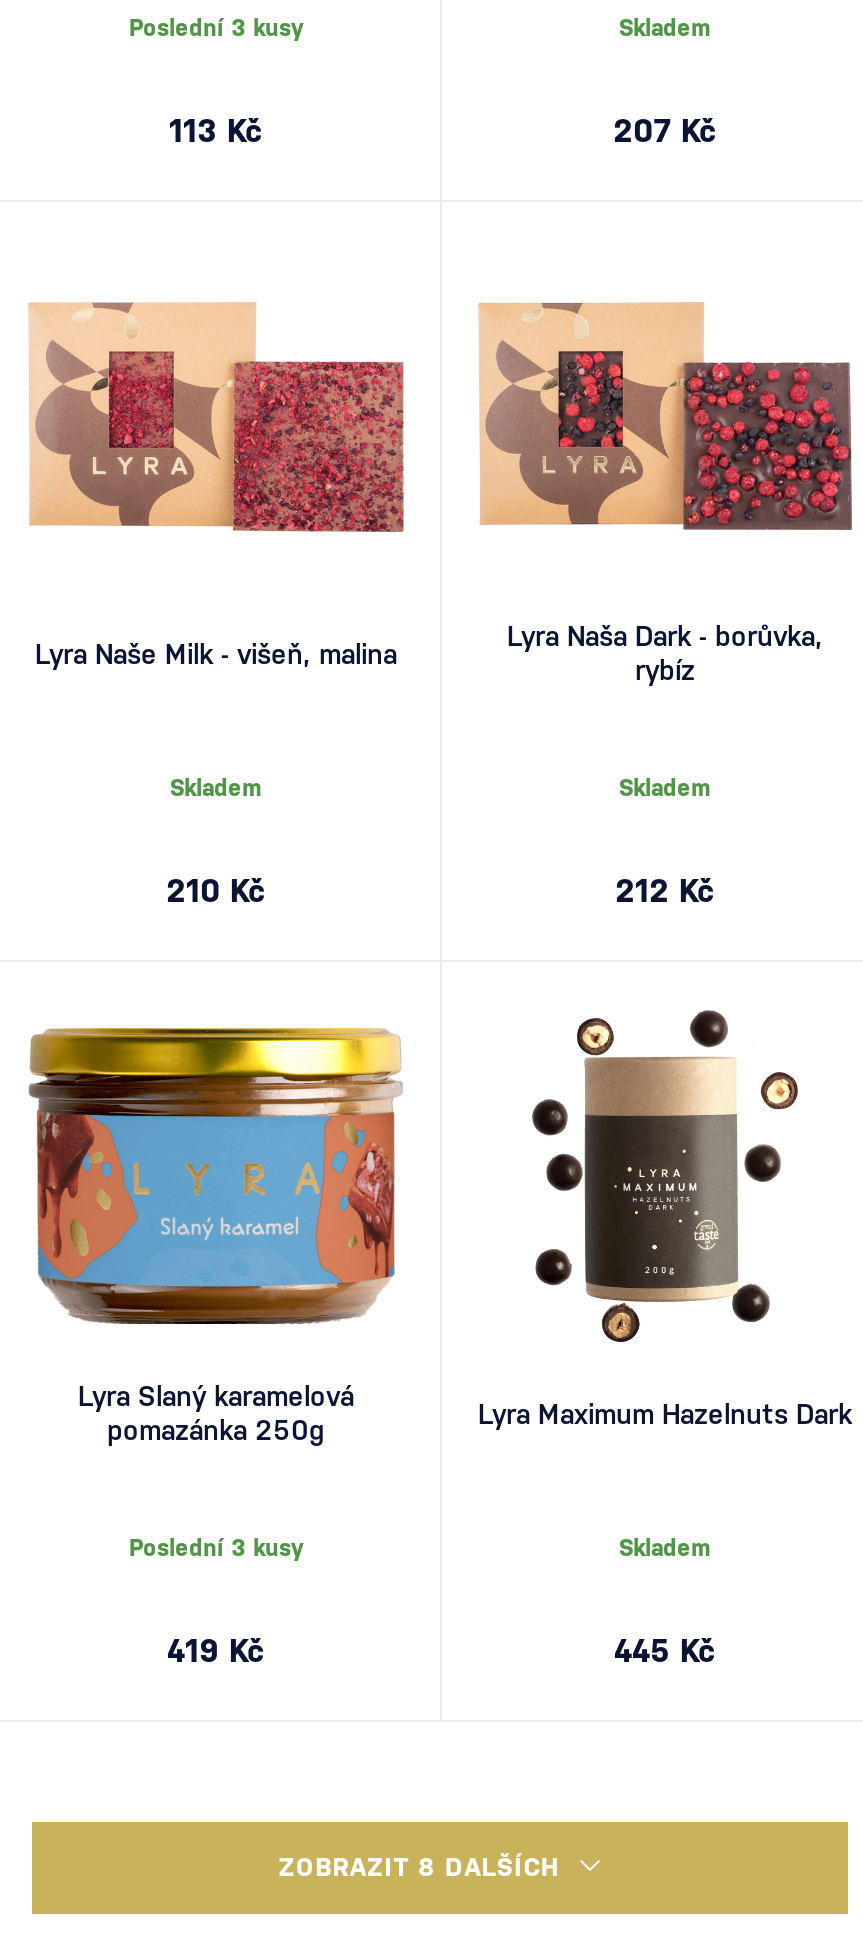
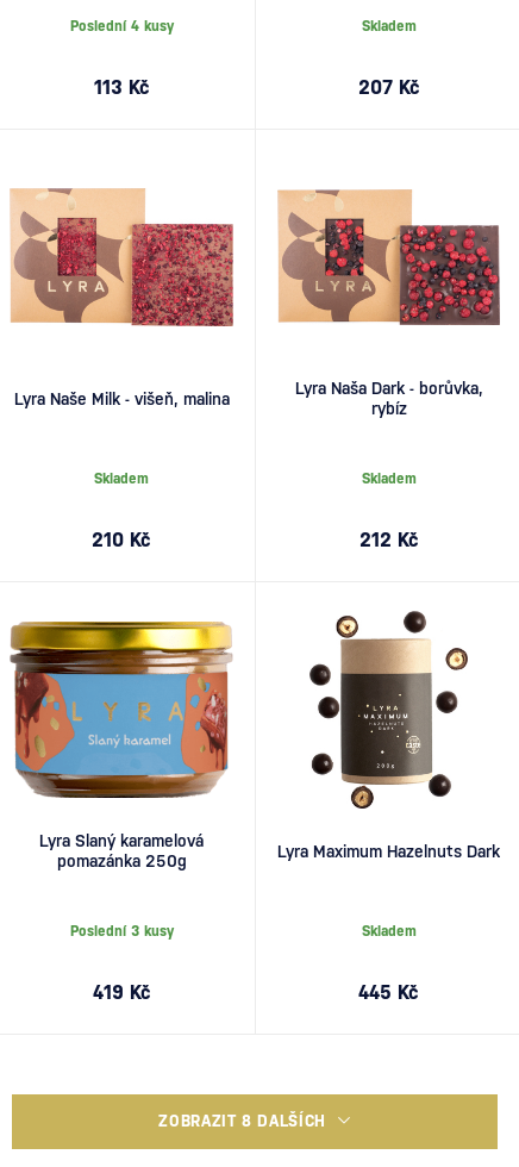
[129,14,303,42] Poslední 3 kusy -> [70,18,173,35] Poslední 4 kusy

